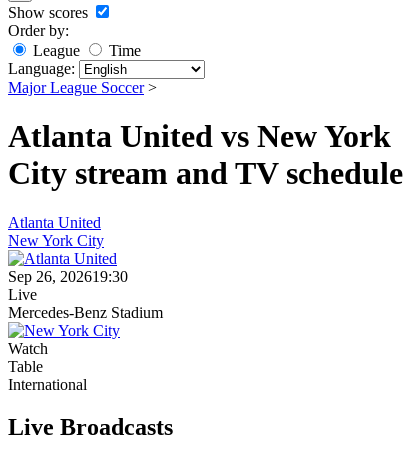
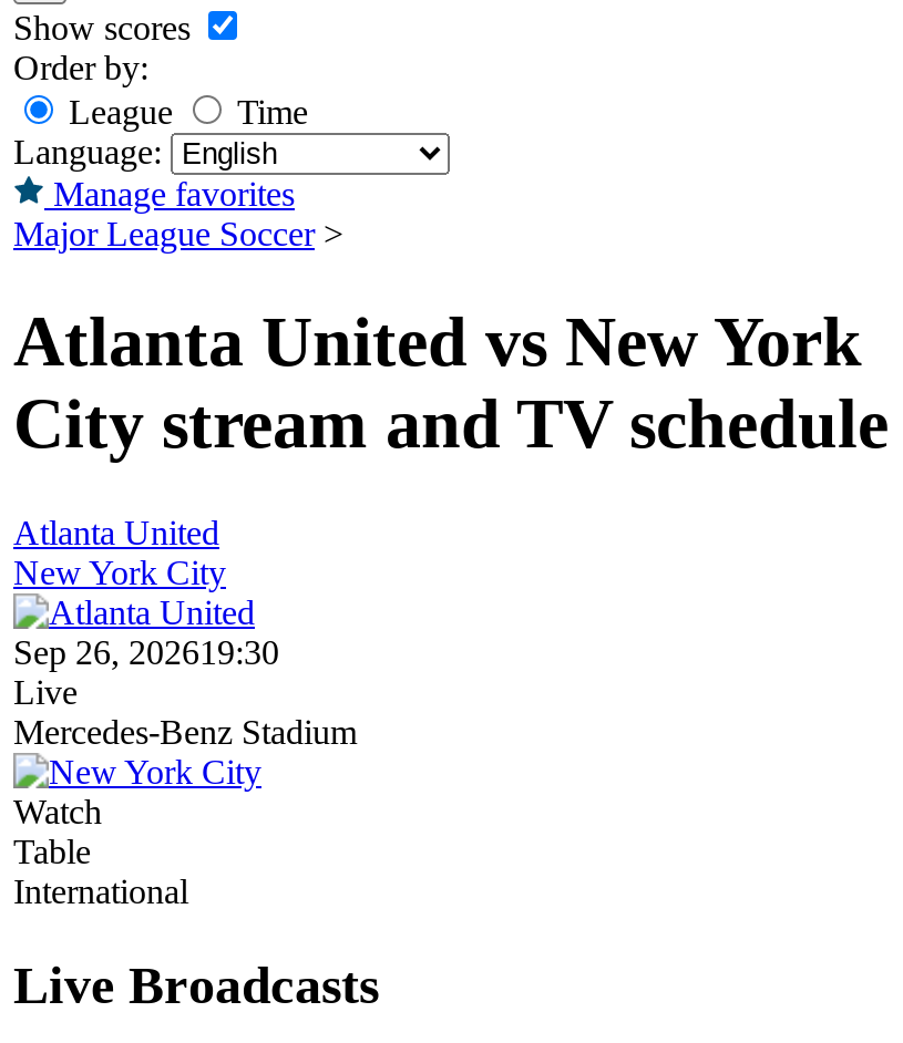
none -> [44,175,295,213] Manage favorites

